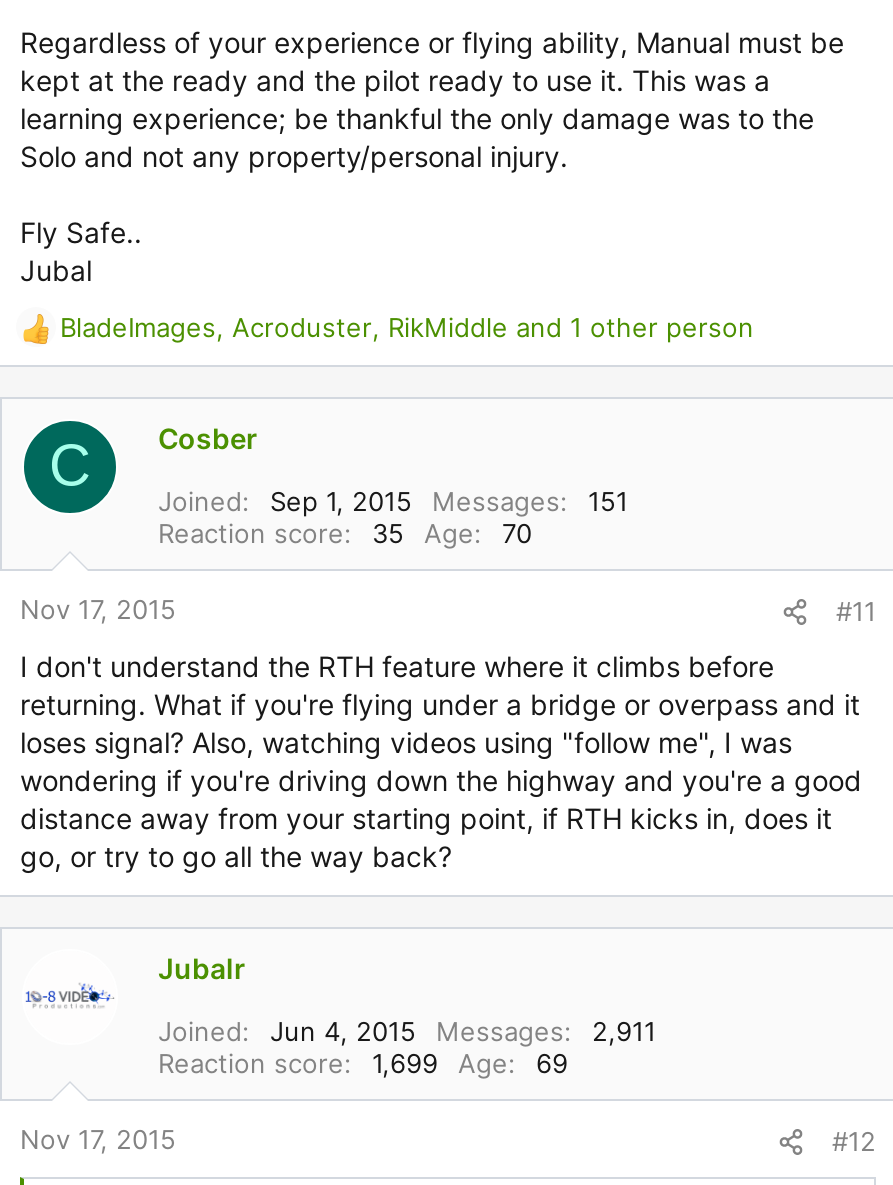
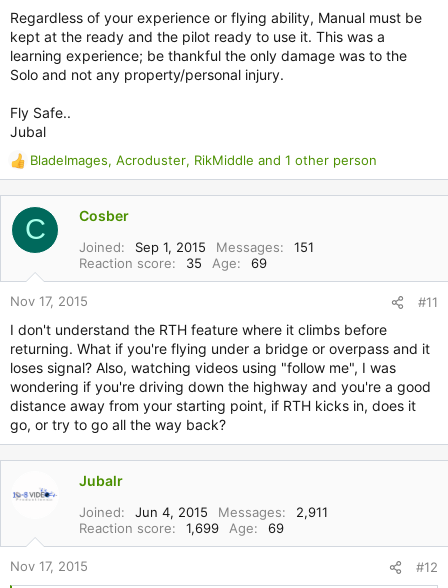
[158,516,532,548] Reaction score 35 Age 70 -> [79,254,267,270] Reaction score 35 Age 69

